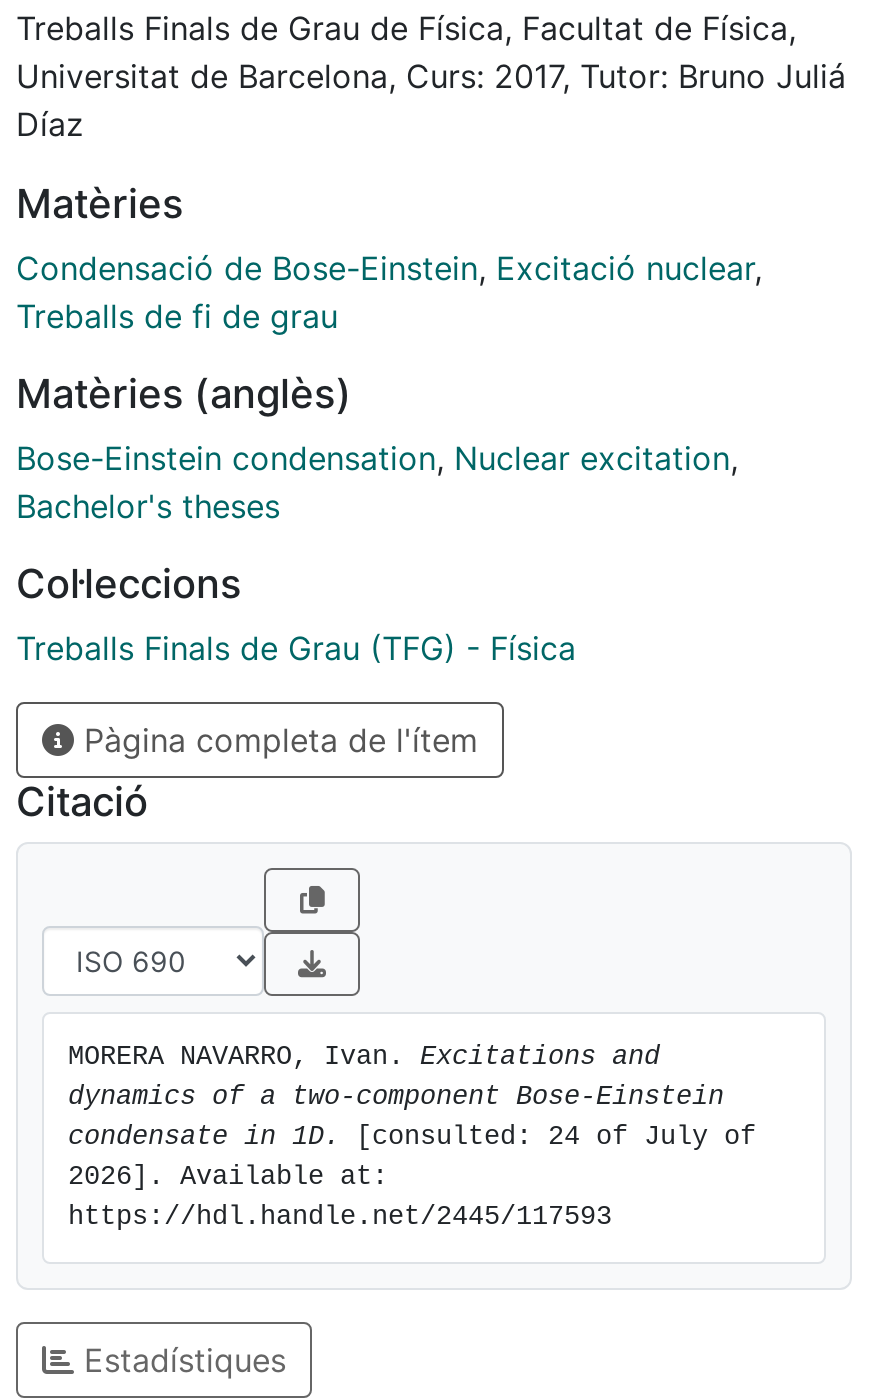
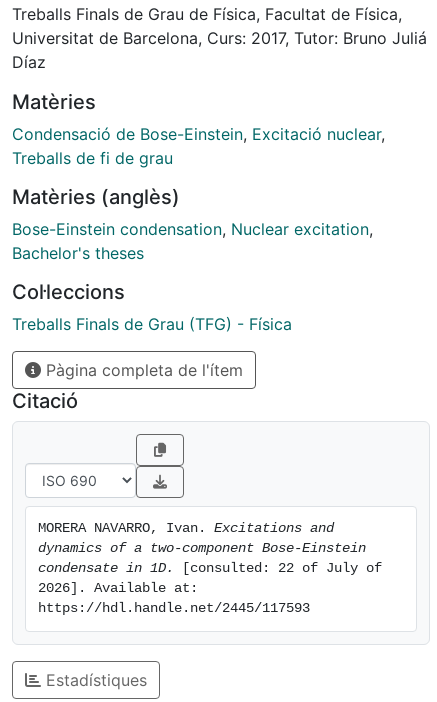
[68,1123,756,1153] condensate in 1D. [consulted: 24 of July of -> [38,561,382,576] condensate in 1D. [consulted: 22 of July of

